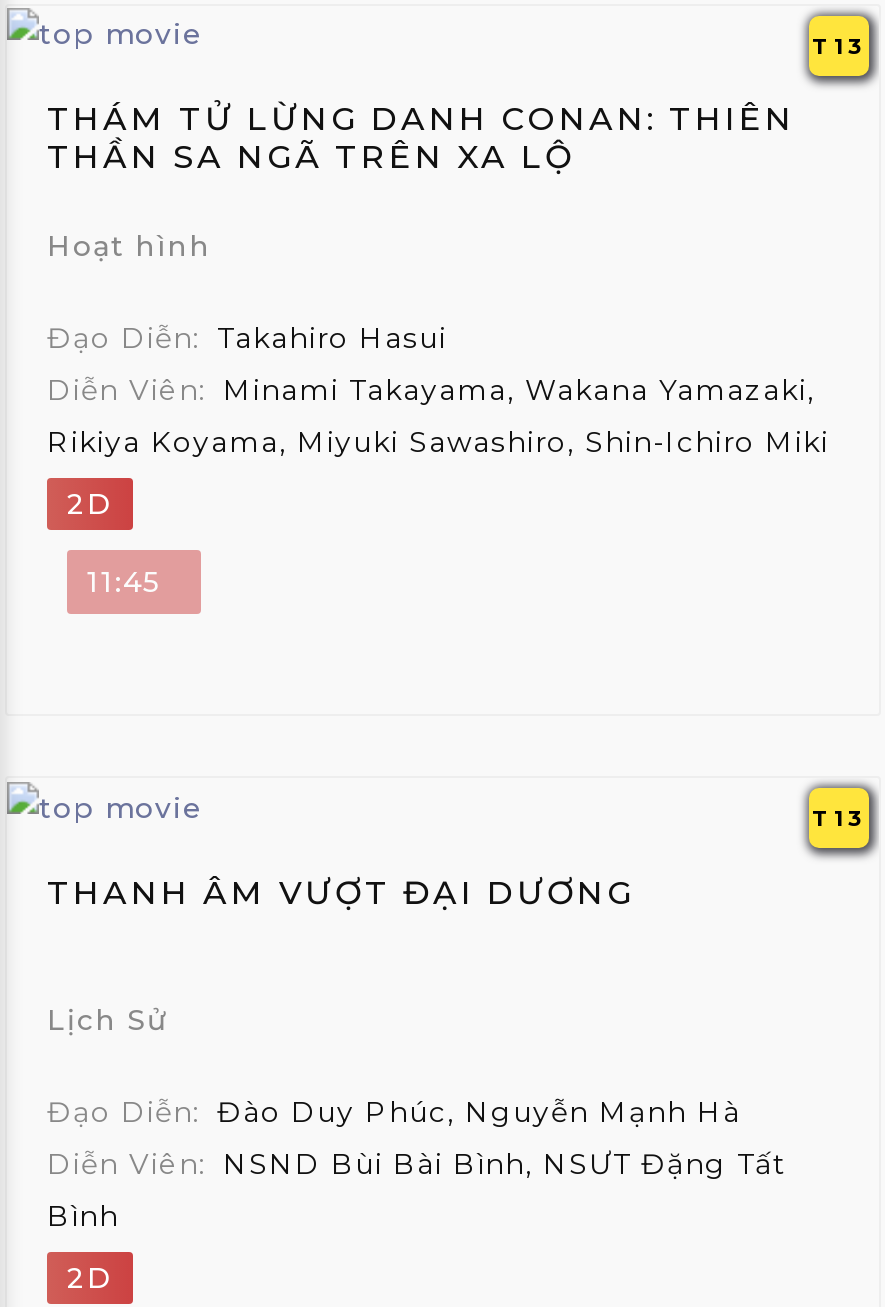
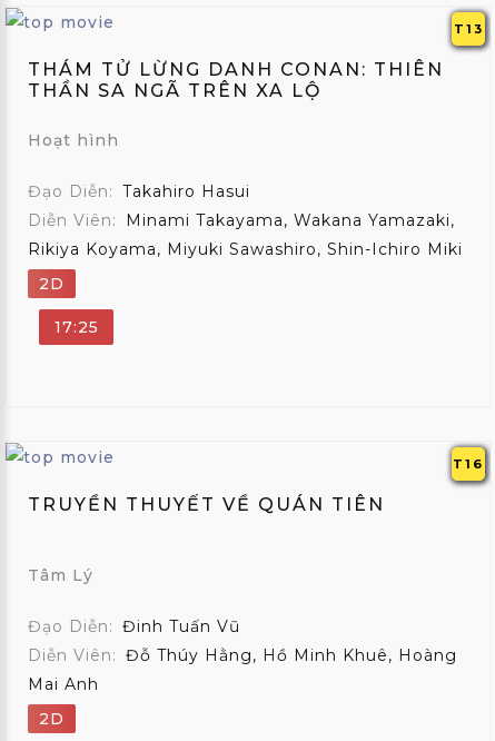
[87,565,161,601] 11:45 -> [54,317,98,337] 17:25
[812,805,866,833] T13 -> [453,456,484,472] T16
[47,874,635,912] THANH ÂM VƯỢT ĐẠI DƯƠNG -> [28,495,385,516] TRUYỀN THUYẾT VỀ QUÁN TIÊN
[47,1002,167,1038] Lịch Sử -> [28,566,93,586] Tâm Lý
[47,1094,787,1234] Đạo Diễn: Đào Duy Phúc, Nguyễn Mạnh Hà | Diễn Viên: NSND Bùi Bài Bình, NSƯT Đặng Tất | Bình -> [28,617,457,695] Đạo Diễn: Đinh Tuấn Vũ | Diễn Viên: Đỗ Thúy Hằng, Hồ Minh Khuê, Hoàng | Mai Anh

